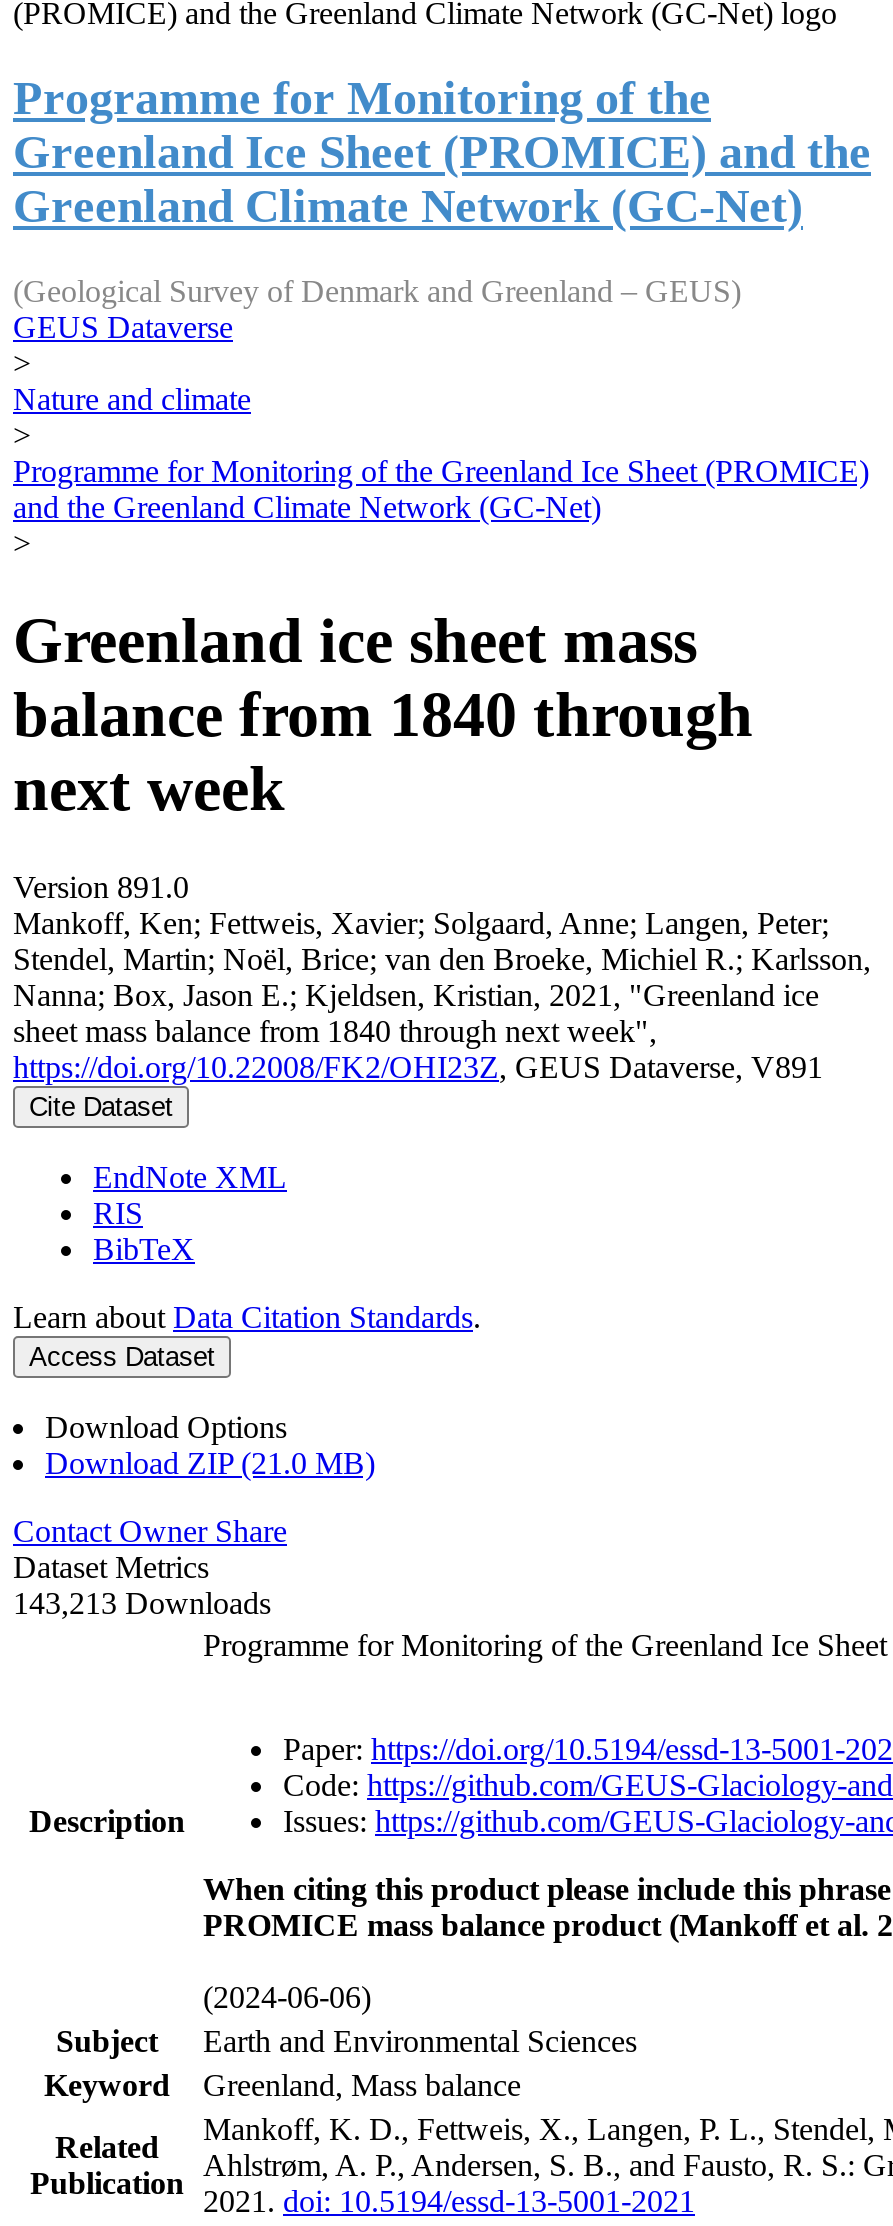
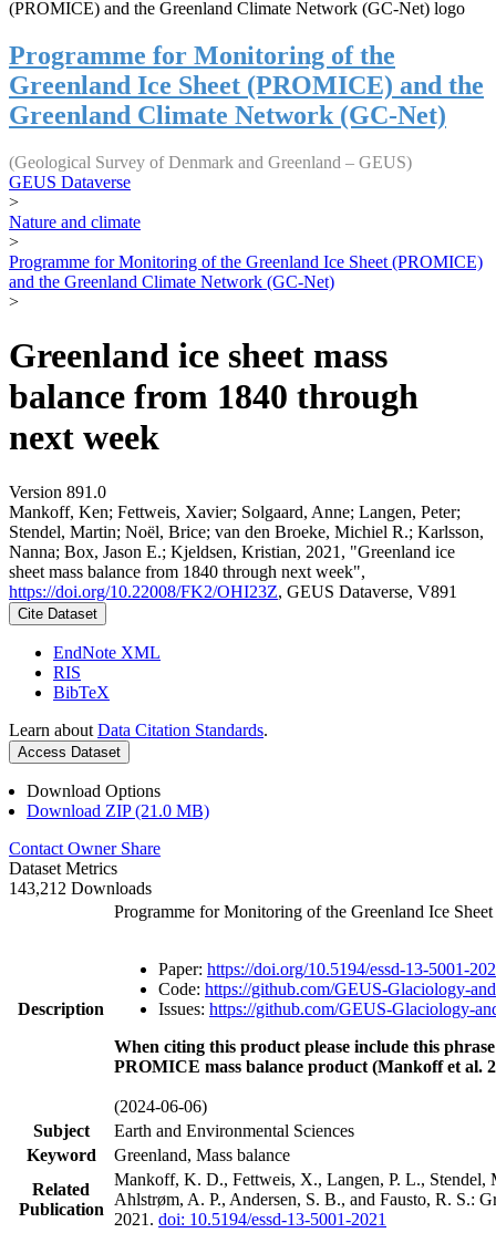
[13,1585,271,1619] 143,213 Downloads -> [9,878,152,897] 143,212 Downloads

